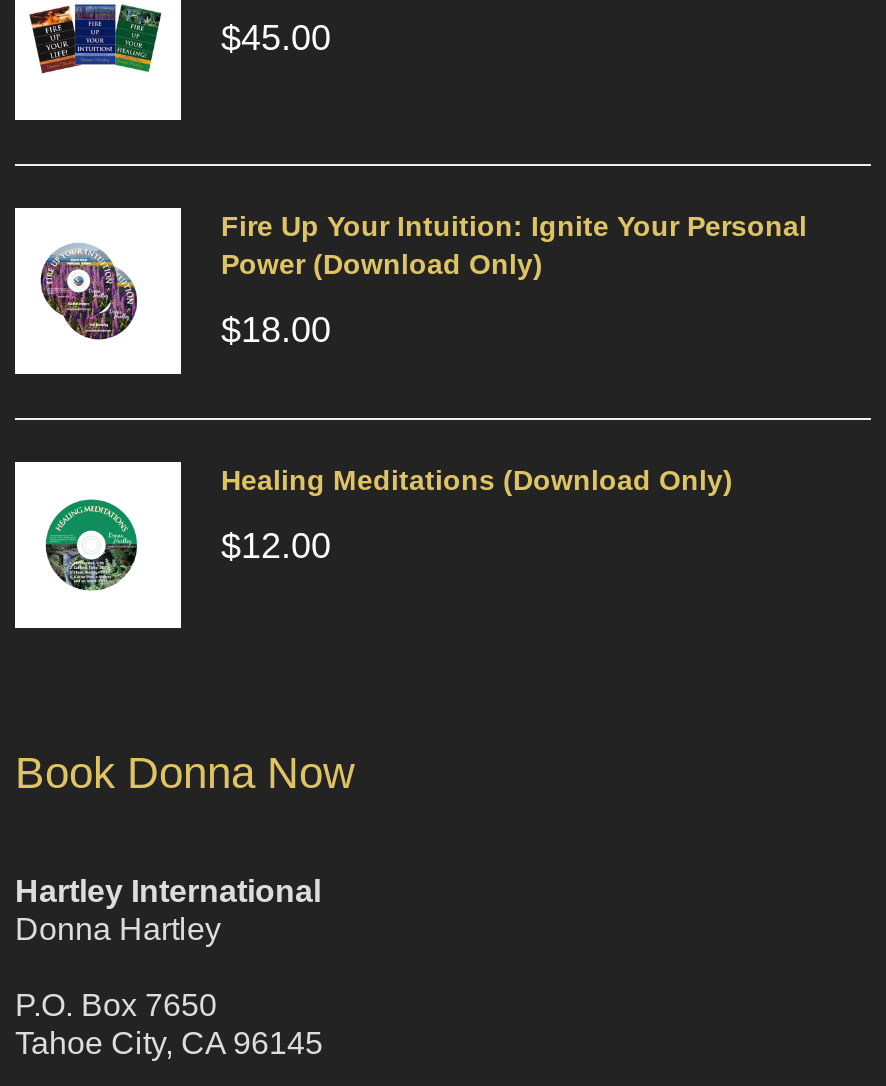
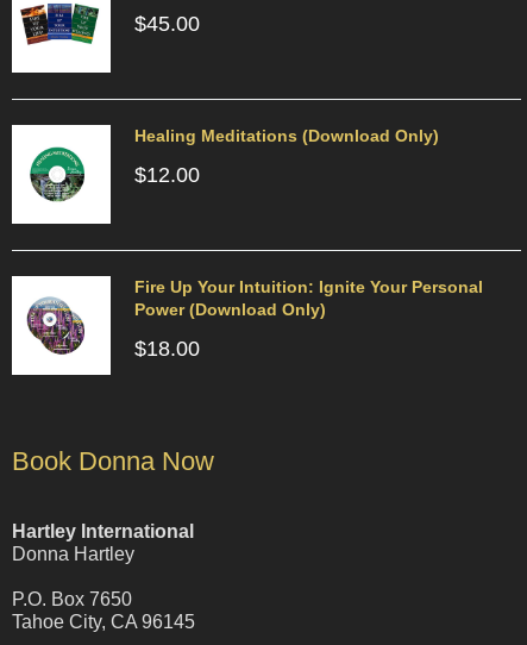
moved [221,209,807,349] -> [134,277,483,360]: Fire Up Your Intuition: Ignite Your Personal | Power (Download Only) | $18.00
moved [221,463,733,565] -> [134,126,439,186]: Healing Meditations (Download Only) | $12.00

